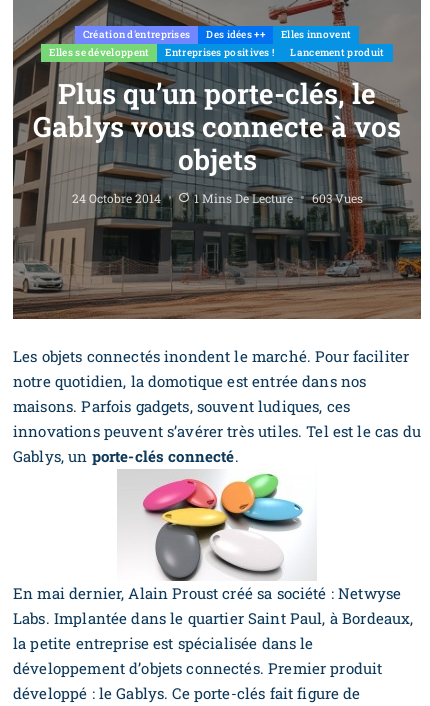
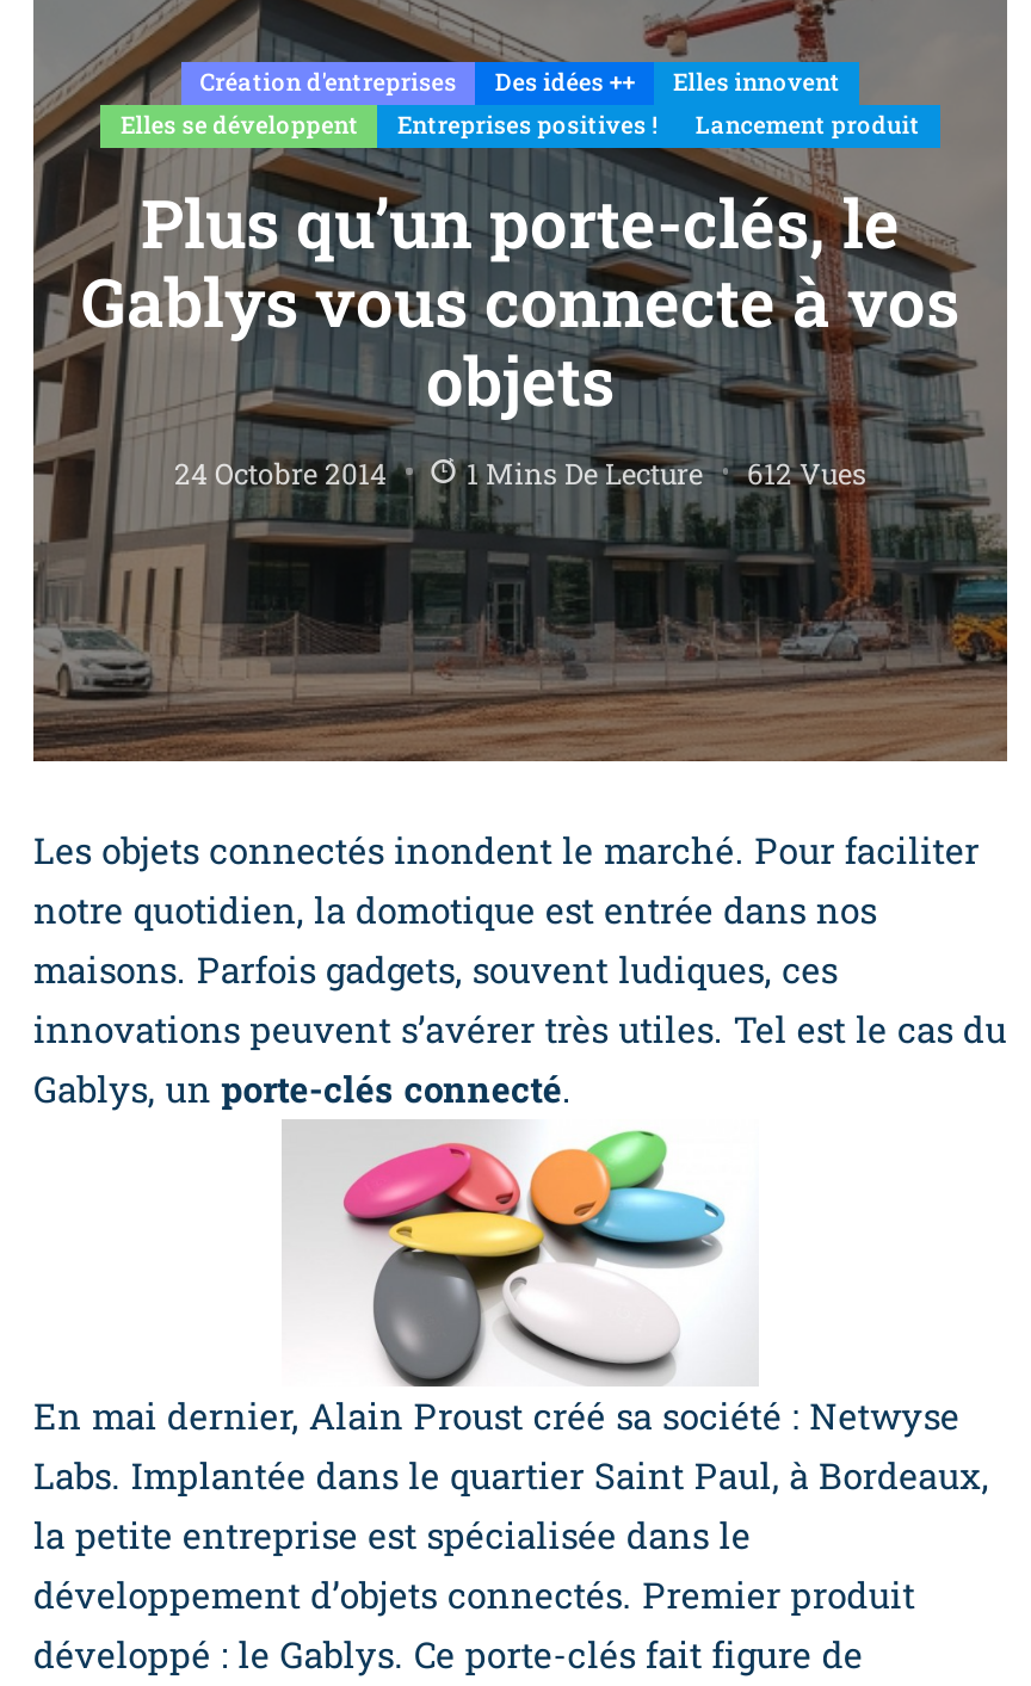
[194,189,362,205] 1 Mins De Lecture 603 Vues -> [467,452,866,490] 1 Mins De Lecture 612 Vues

